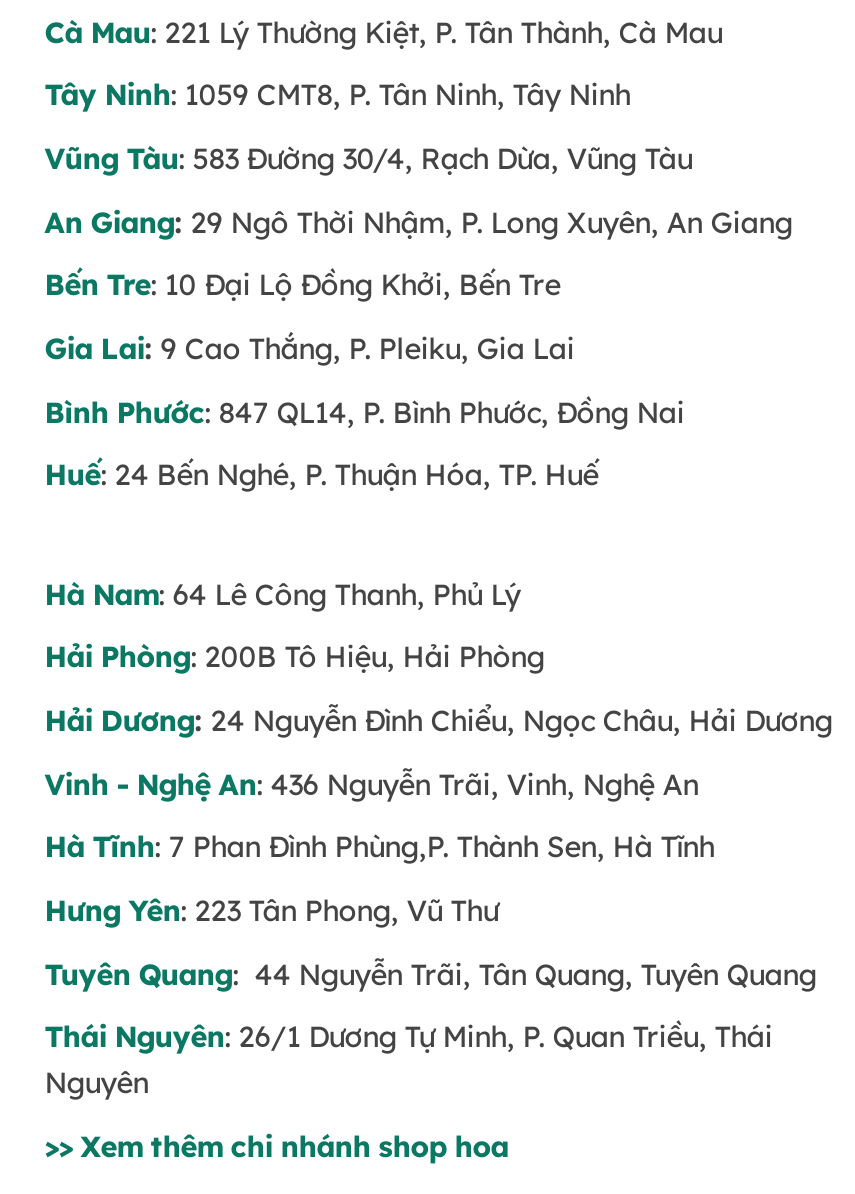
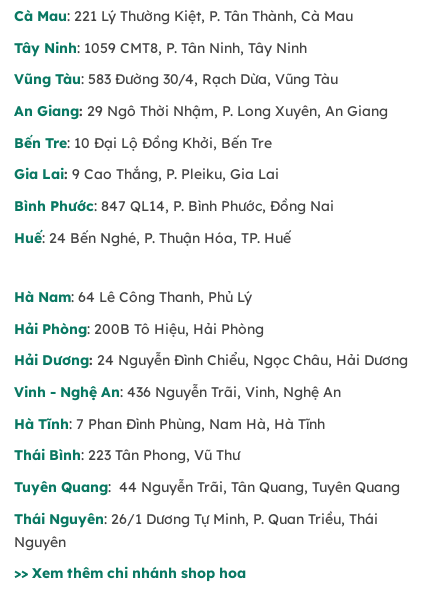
[44,829,714,865] Hà Tĩnh: 7 Phan Đình Phùng,P. Thành Sen, Hà Tĩnh -> [14,415,325,433] Hà Tĩnh: 7 Phan Đình Phùng, Nam Hà, Hà Tĩnh
[44,893,498,929] Hưng Yên: 223 Tân Phong, Vũ Thư -> [14,446,240,464] Thái Bình: 223 Tân Phong, Vũ Thư

